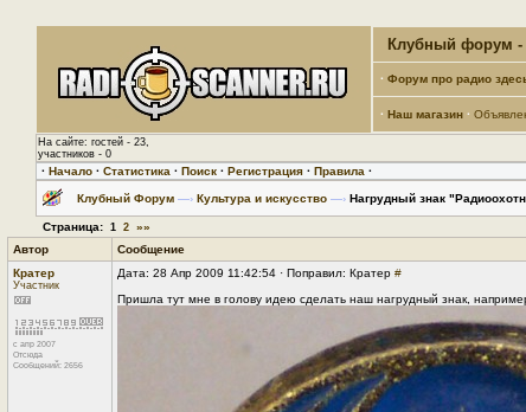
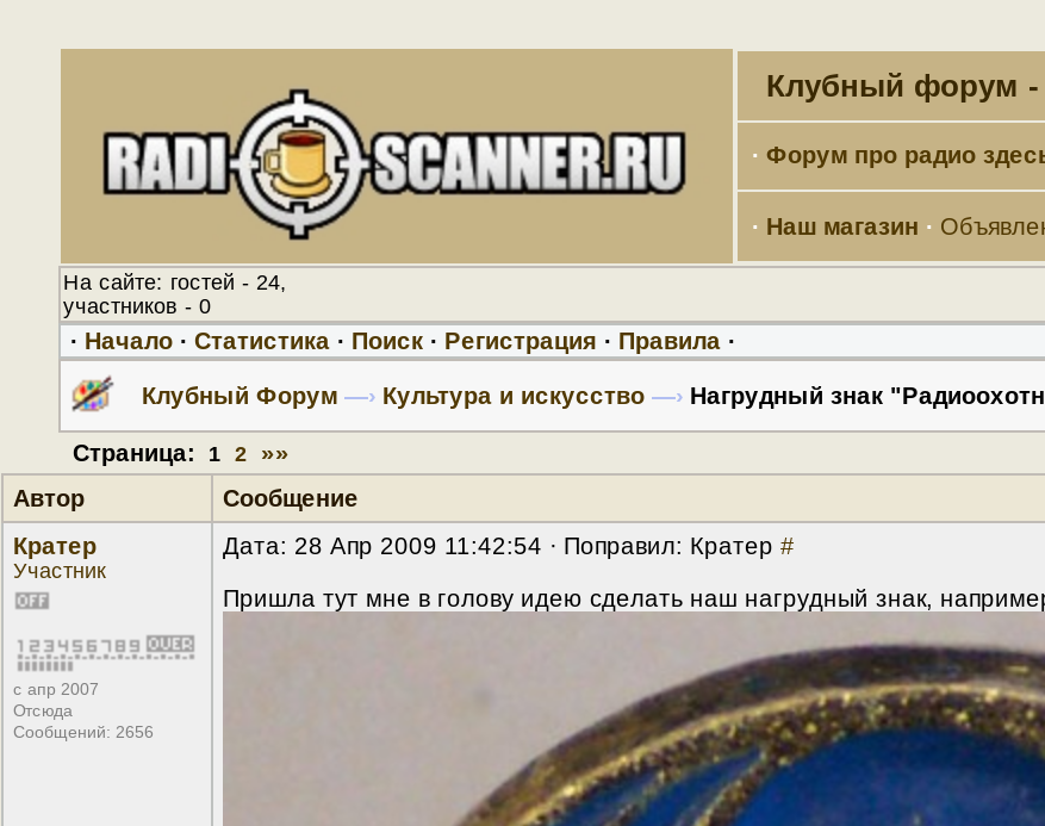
[38,136,149,148] На сайте: гостей - 23, -> [63,271,287,294] На сайте: гостей - 24,

